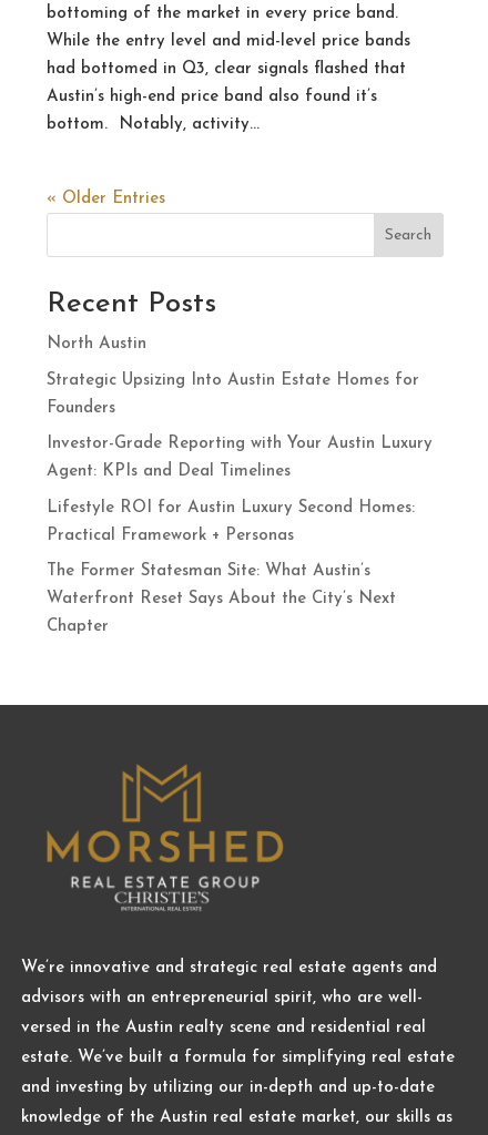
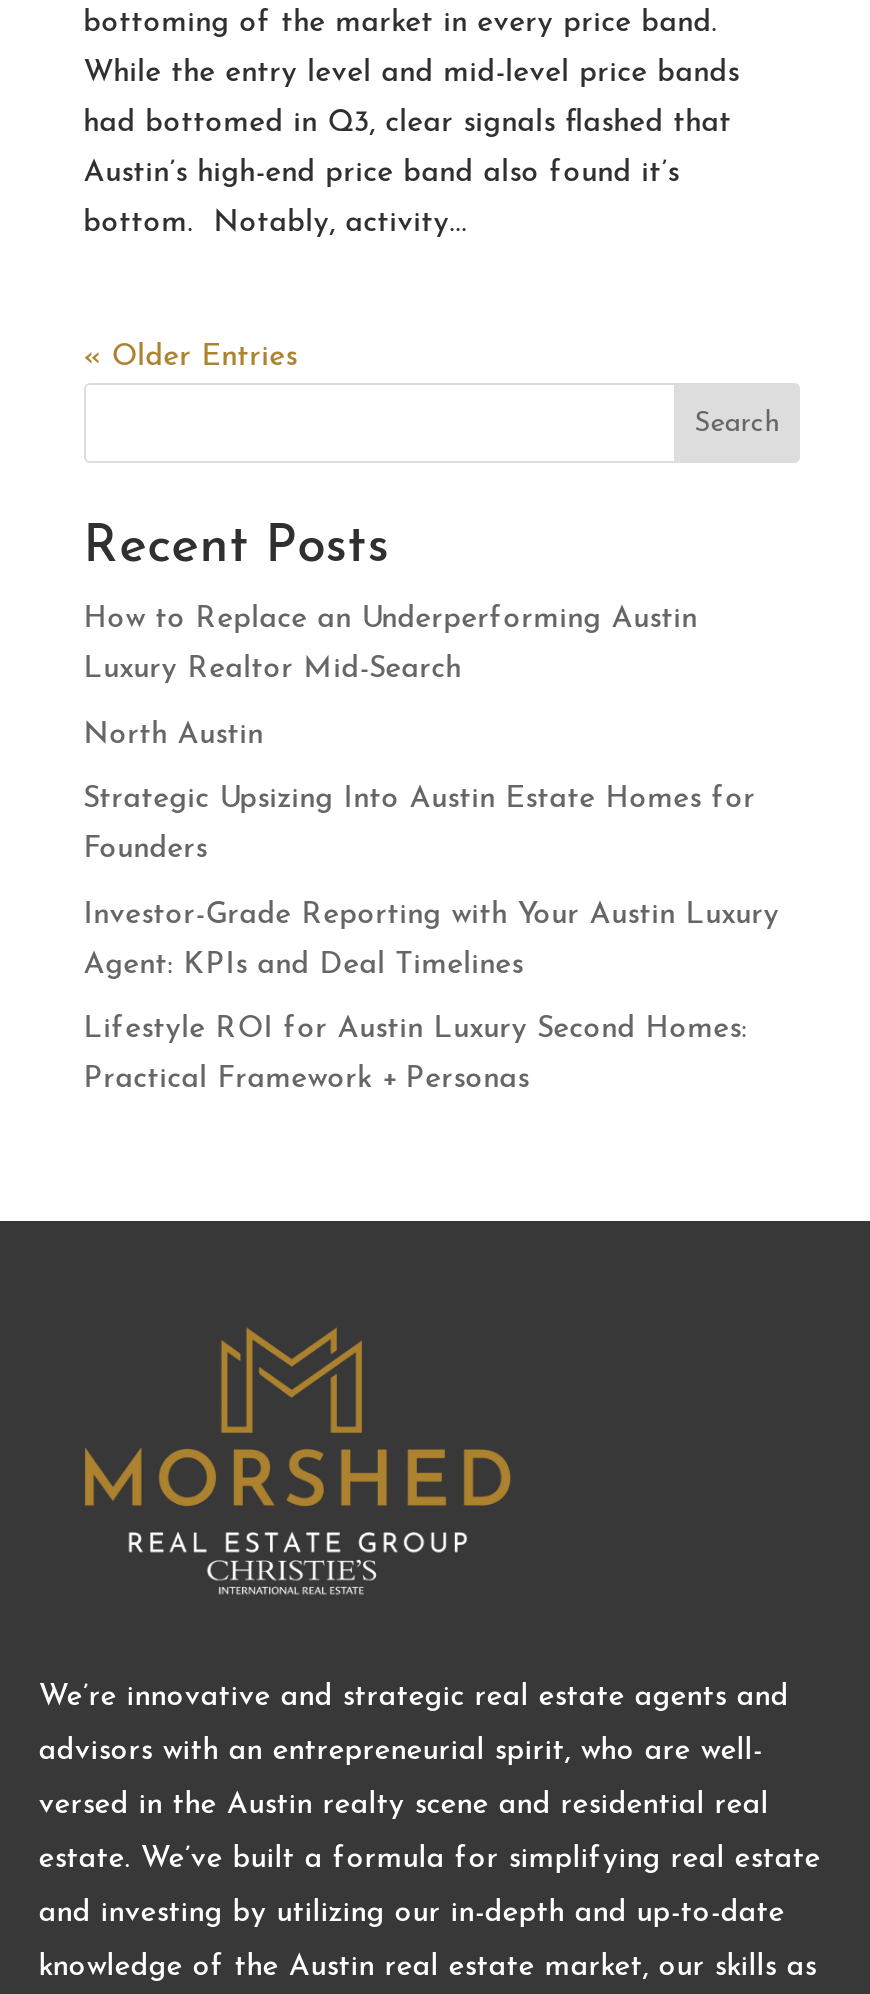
none -> [84,605,698,685] How to Replace an Underperforming Austin | Luxury Realtor Mid-Search
moved [46,336,432,544] -> [84,720,780,1095]: North Austin | Strategic Upsizing Into Austin Estate Homes for | Founders | Investor-Grade Reporting with Your Austin Luxury | Agent: KPIs and Deal Timelines | Lifestyle ROI for Austin Luxury Second Homes: | Practical Framework + Personas
[46,563,396,635] The Former Statesman Site: What Austin’s | Waterfront Reset Says About the City’s Next | Chapter -> none

